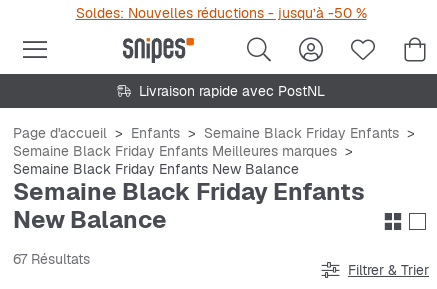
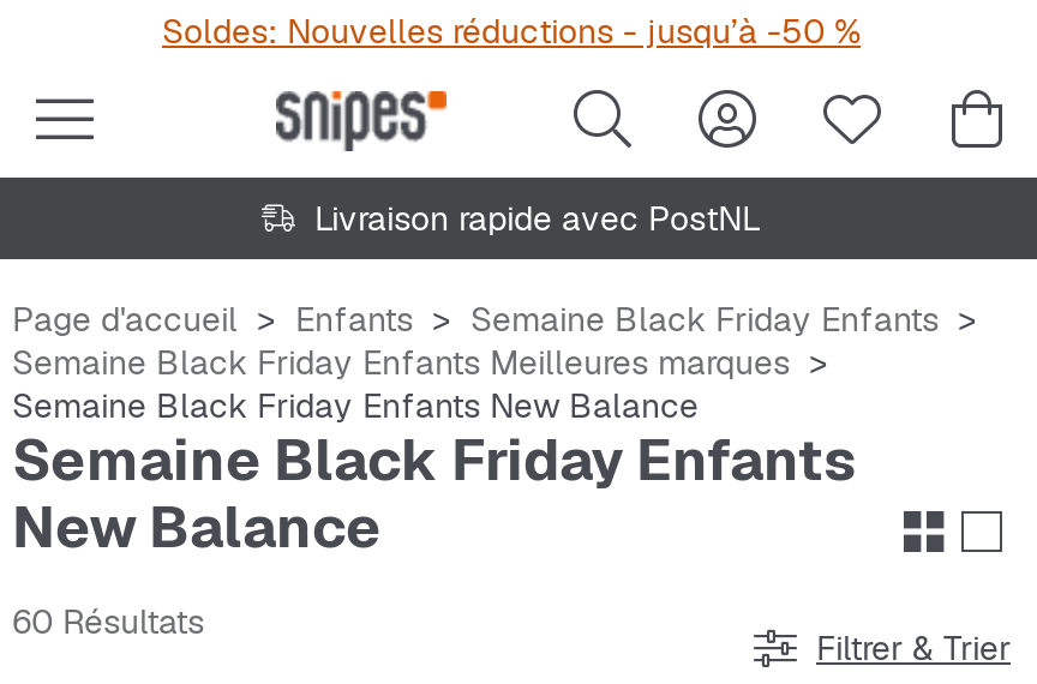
[13,250,90,268] 67 Résultats -> [12,600,204,643] 60 Résultats

